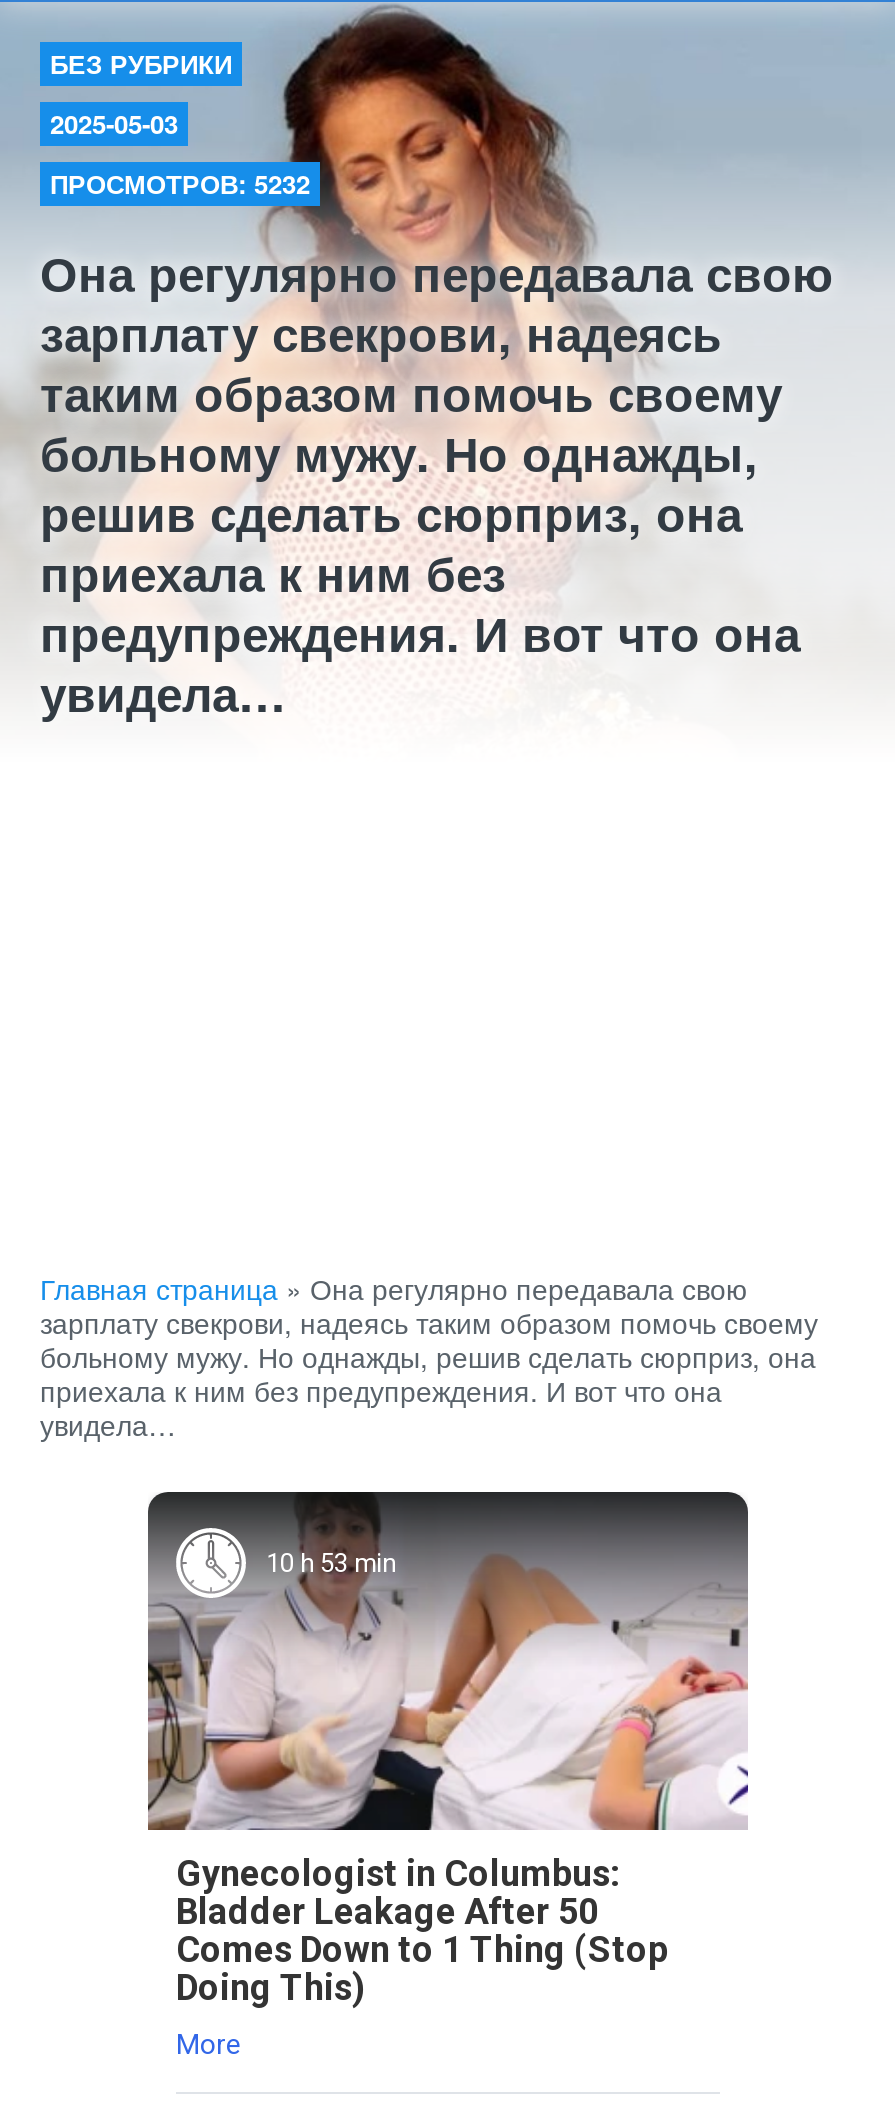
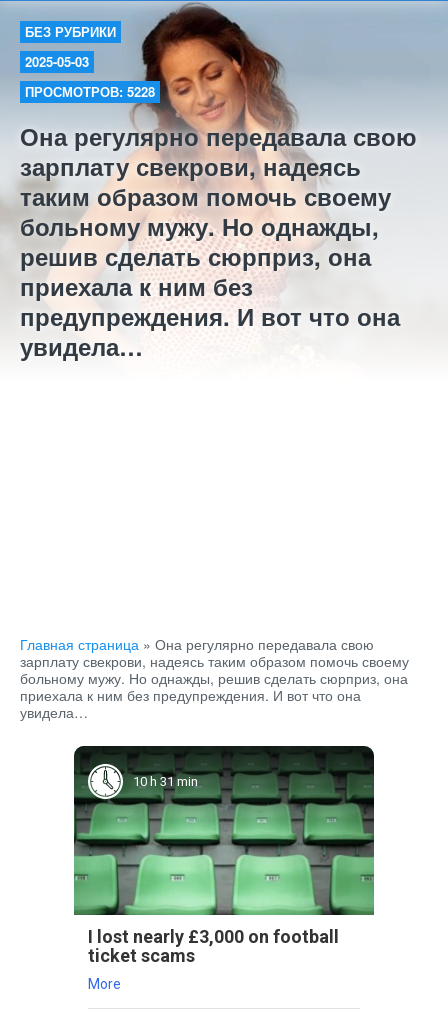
[50,164,310,202] ПРОСМОТРОВ: 5232 -> [25,82,155,101] ПРОСМОТРОВ: 5228
[146,1498,748,1832] [image] | 10 h 53 min -> [74,748,375,916] [image] | 10 h 31 min
[176,1852,668,2008] Gynecologist in Columbus: | Bladder Leakage After 50 | Comes Down to 1 Thing (Stop | Doing This) -> [88,926,339,966] I lost nearly £3,000 on football | ticket scams

